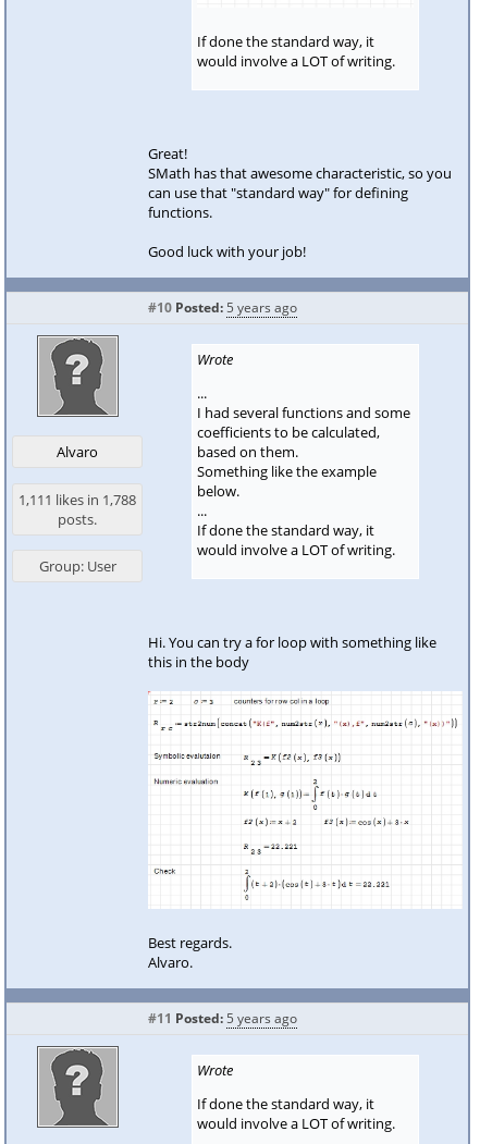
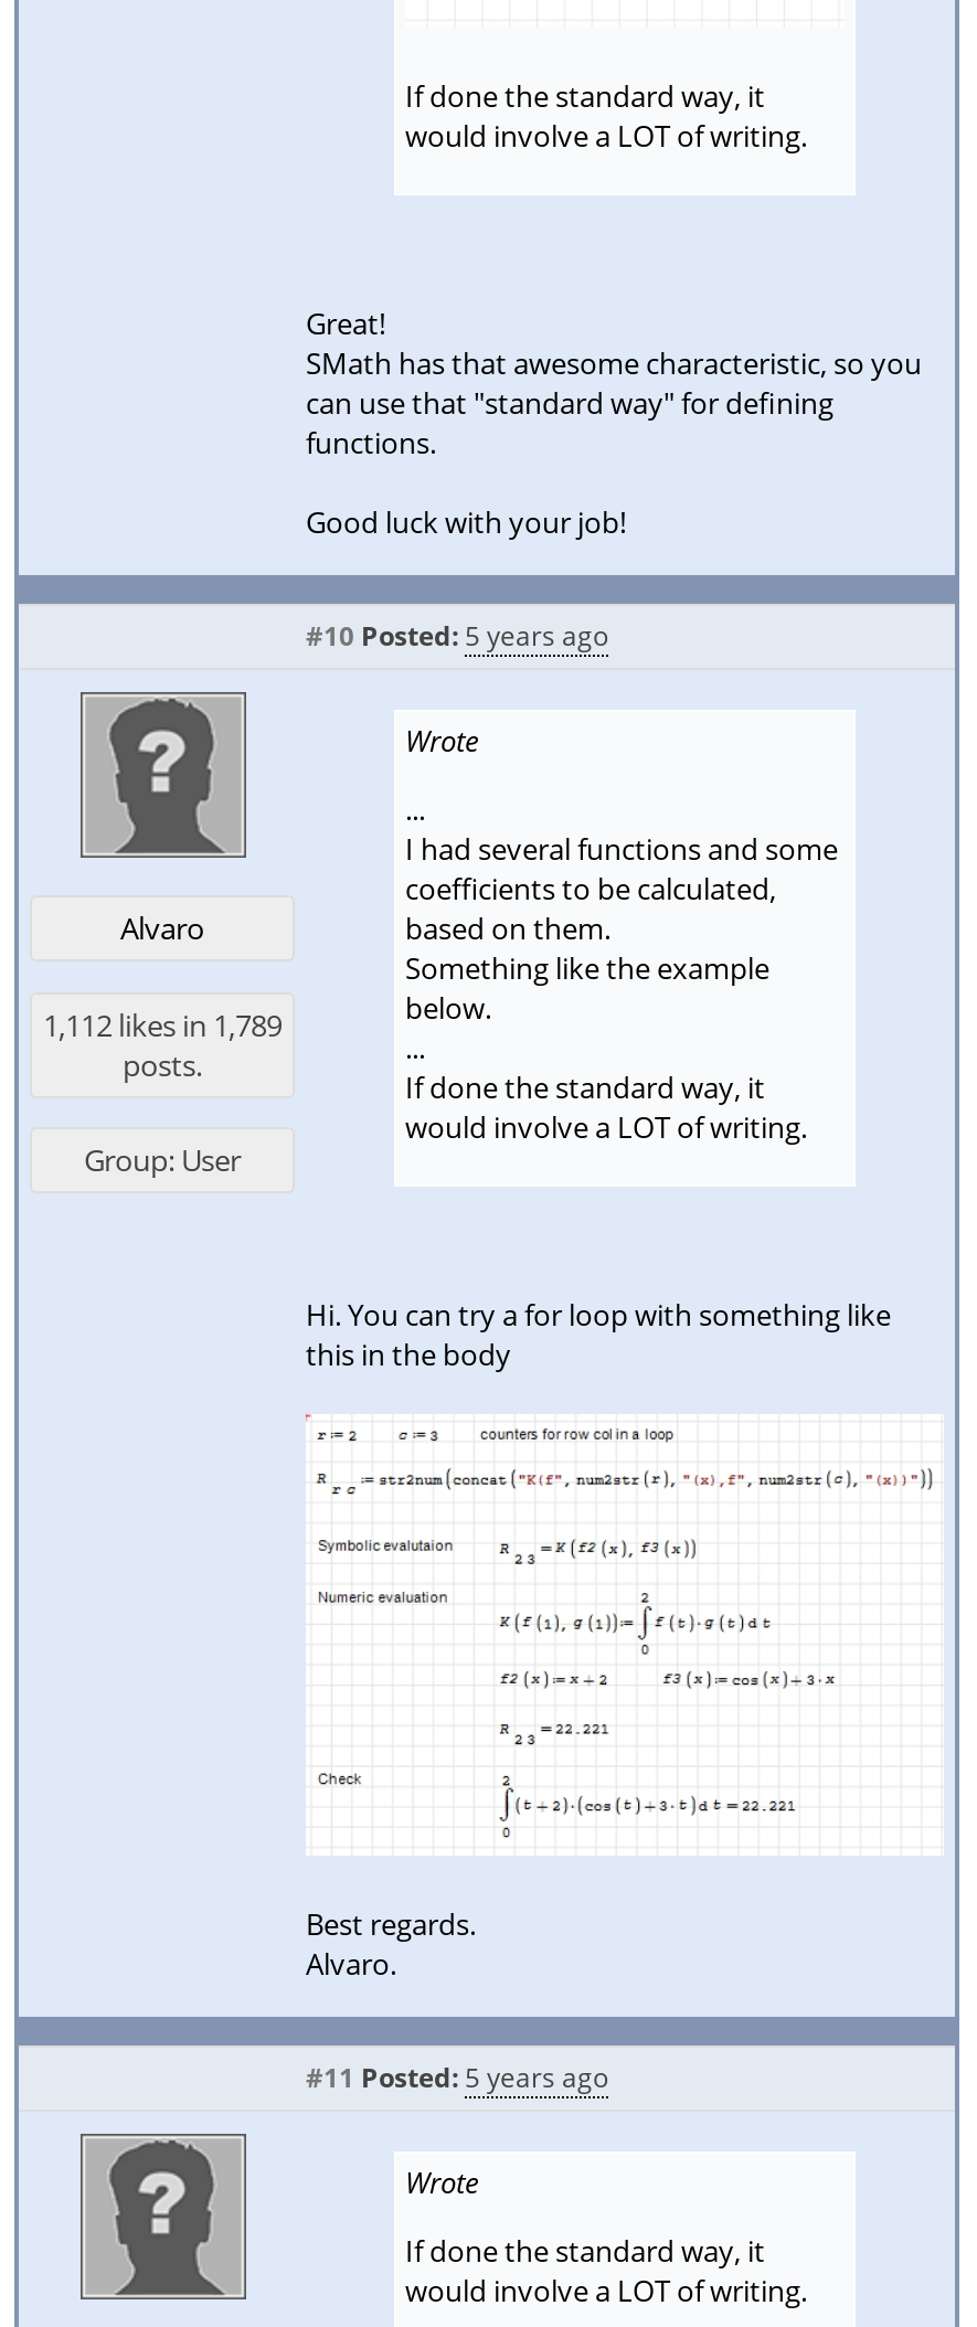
[19,489,136,509] 1,111 likes in 1,788 -> [43,1005,282,1045] 1,112 likes in 1,789

